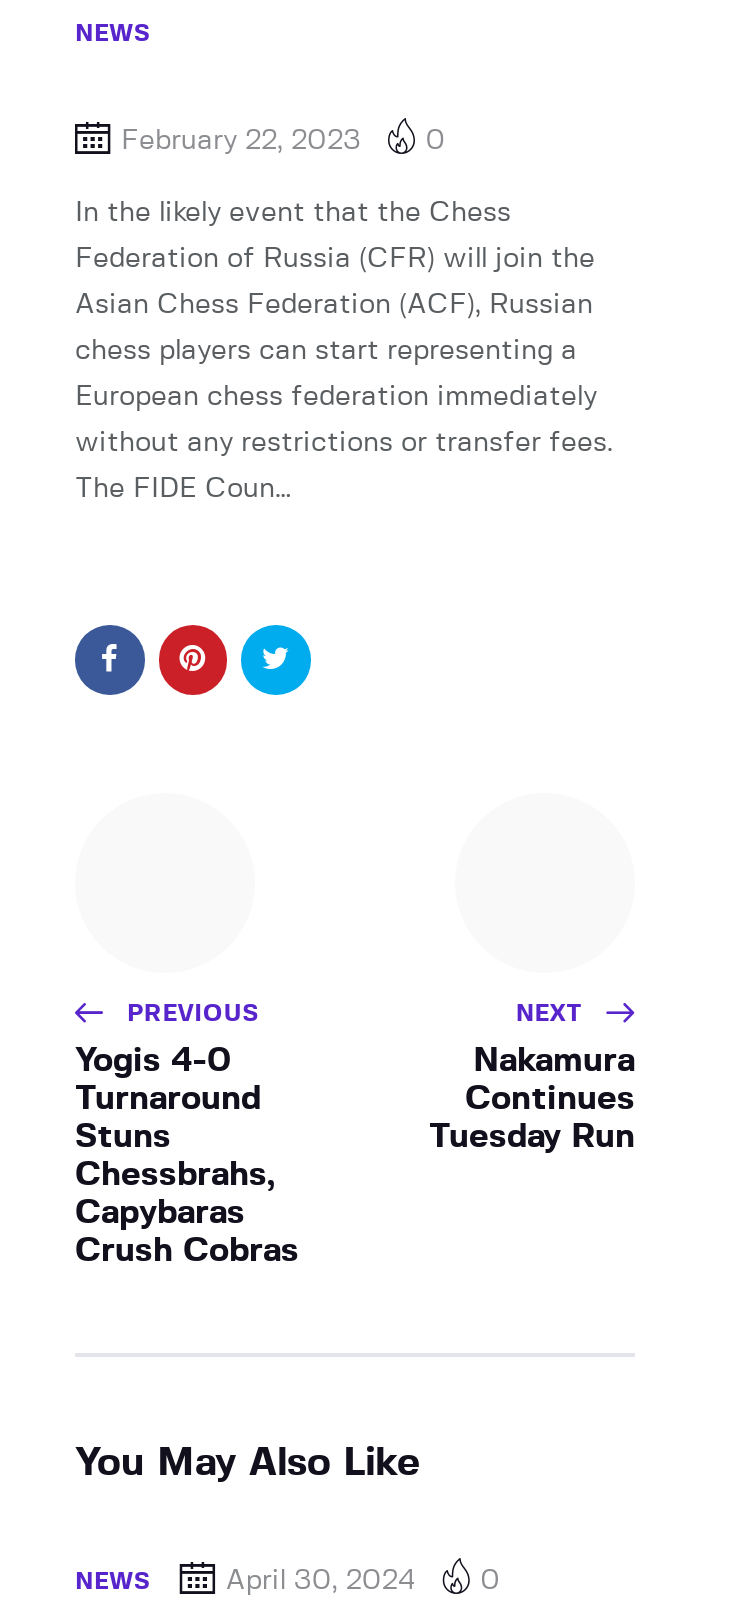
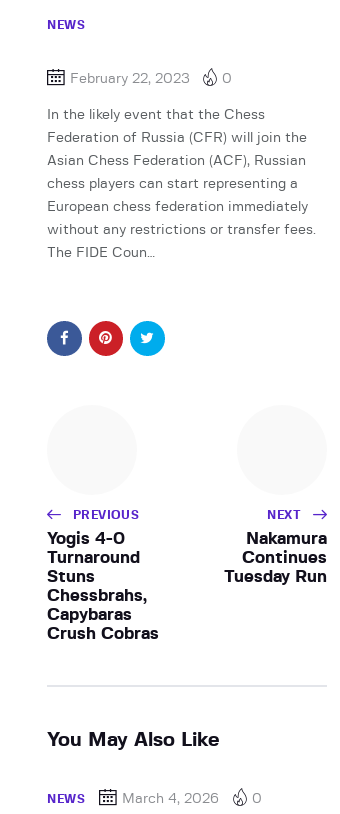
[226,1566,416,1594] April 30, 2024 -> [122,792,219,806] March 4, 2026

